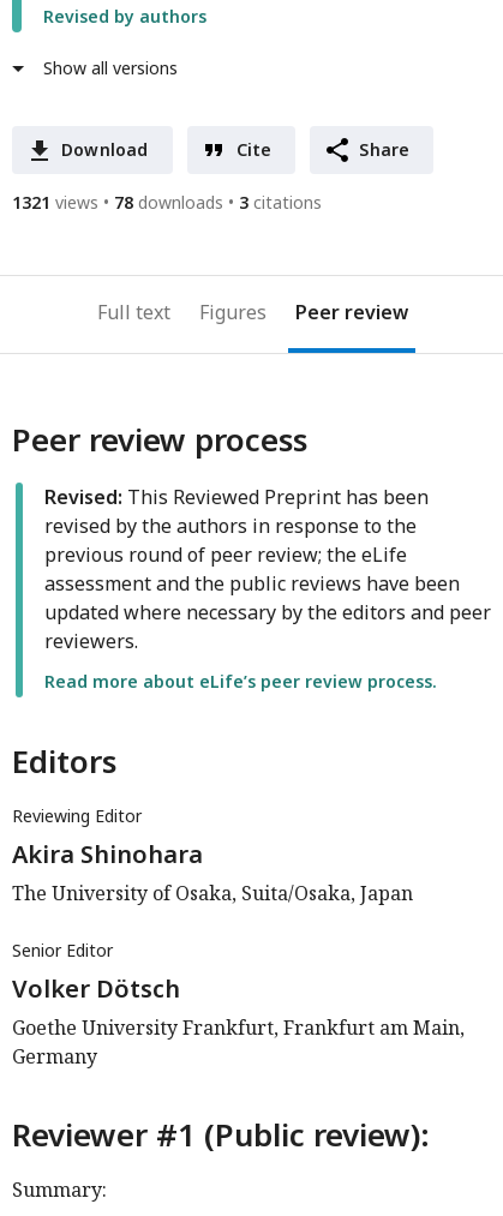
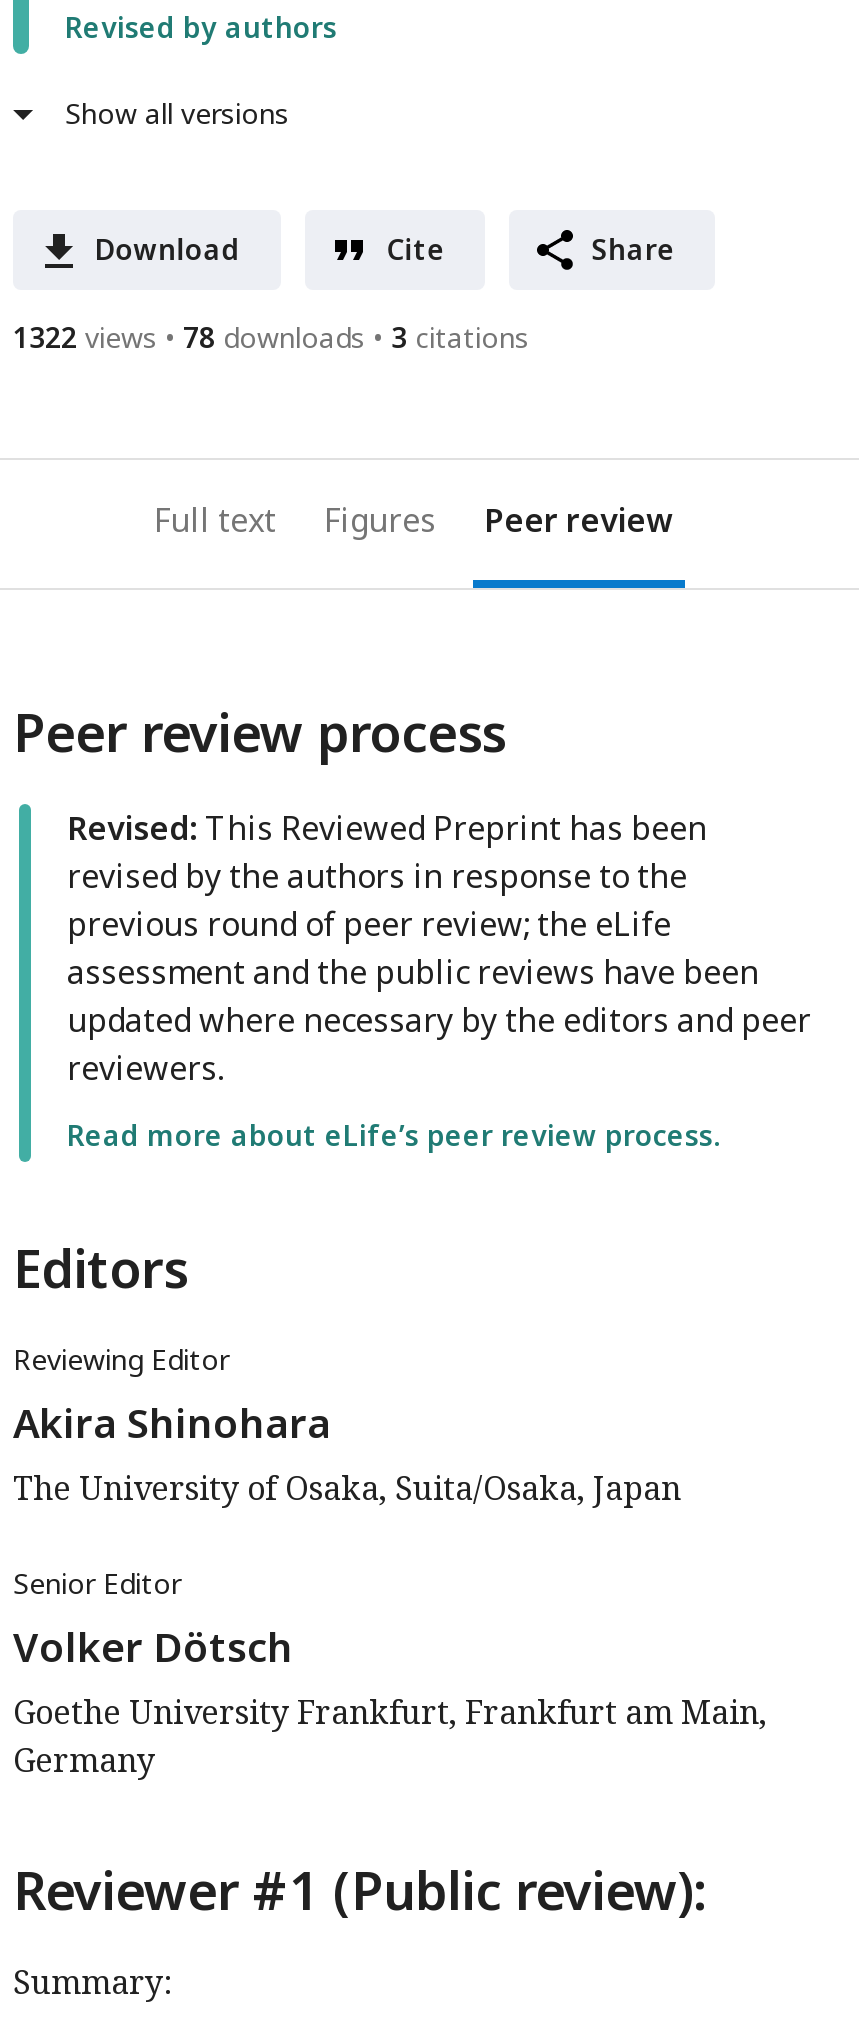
[12,191,322,214] 1321 views 78 downloads 3 citations -> [13,318,529,356] 1322 views 78 downloads 3 citations

